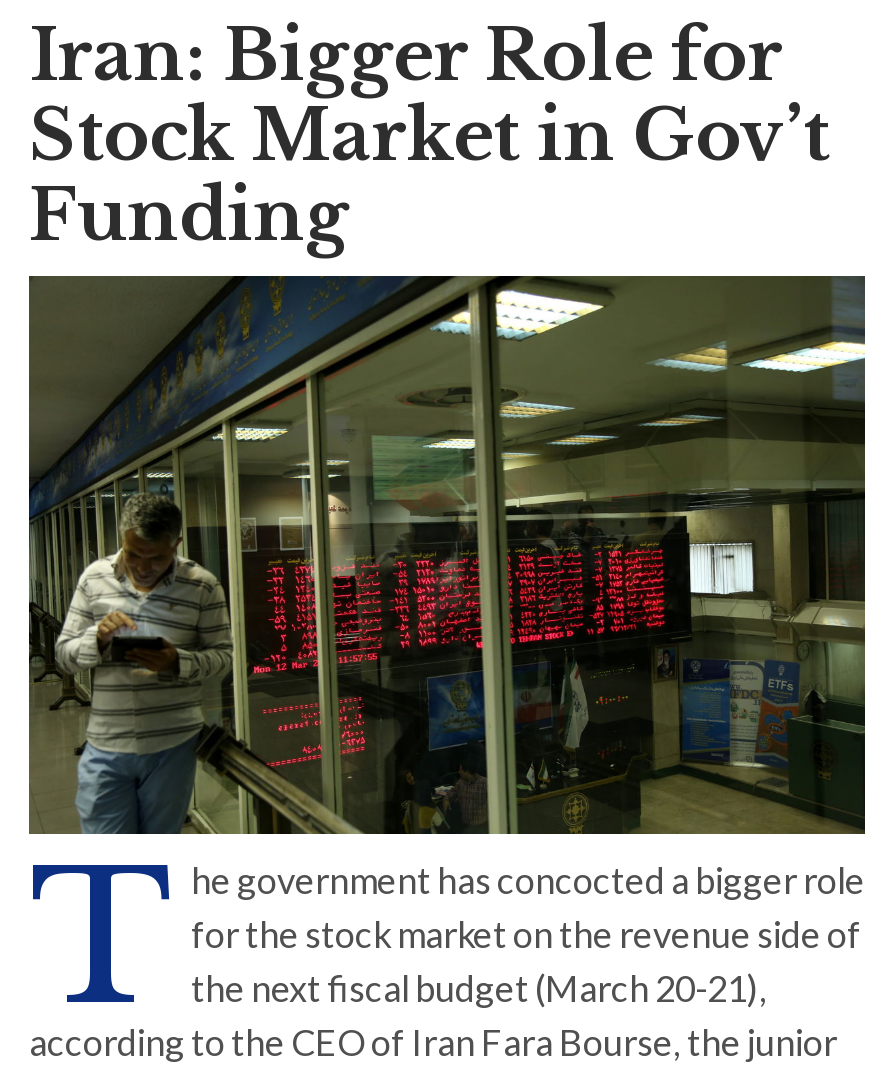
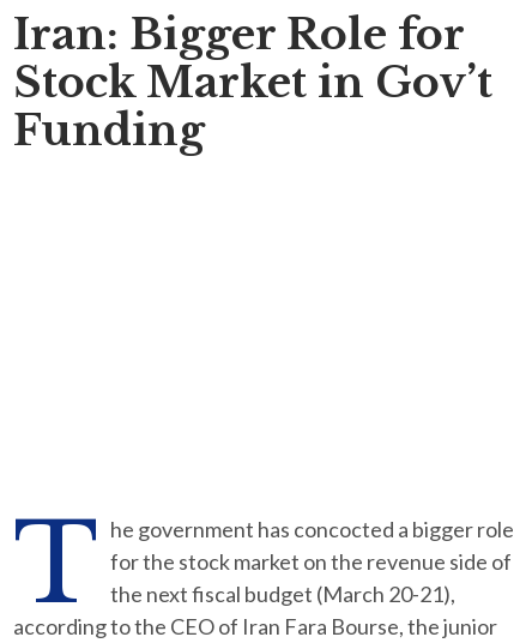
[27,274,867,824] [image] -> none

